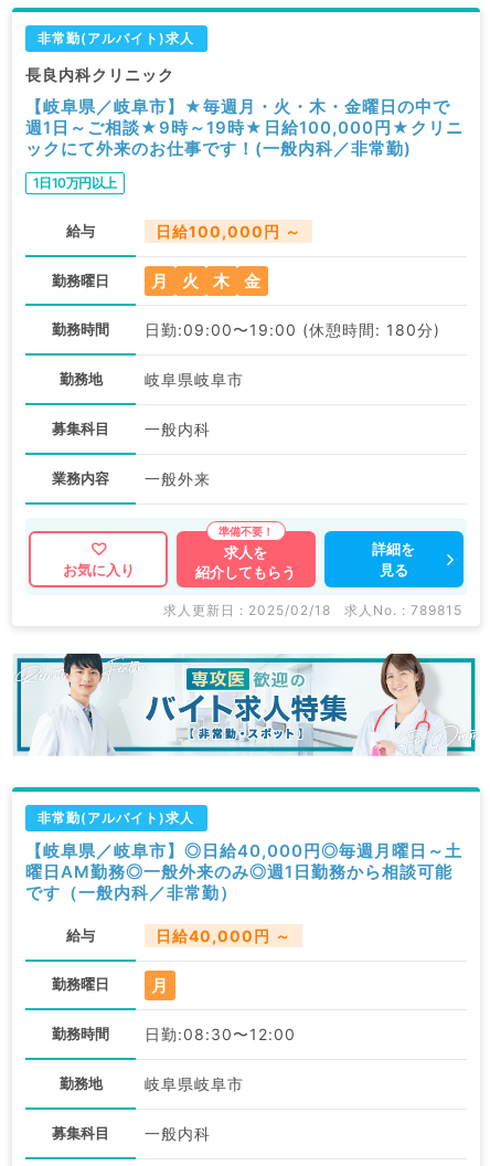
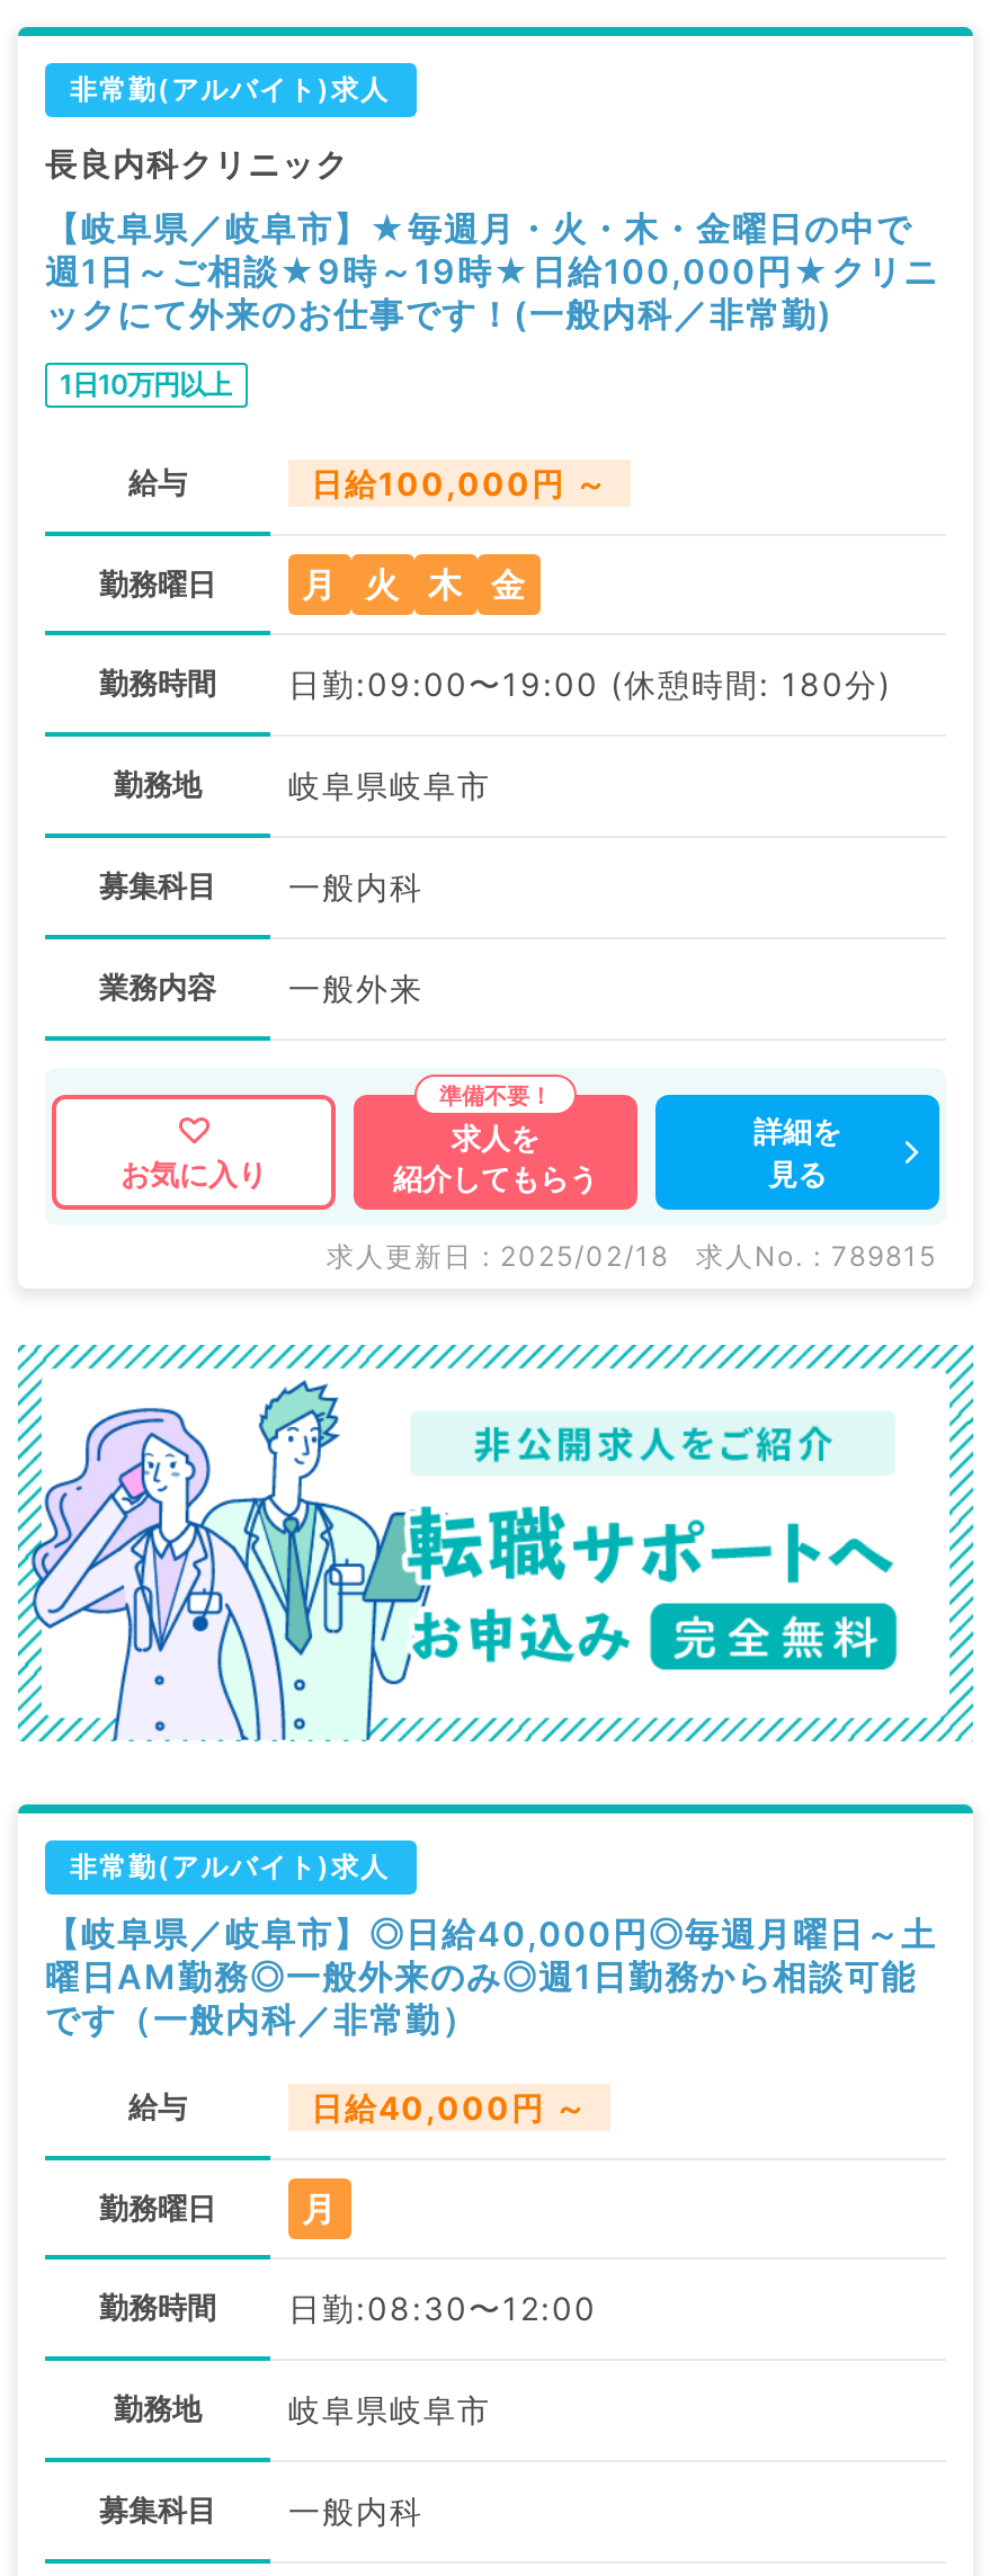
[17,653,475,756] [image] -> [16,1343,975,1744] [image]

